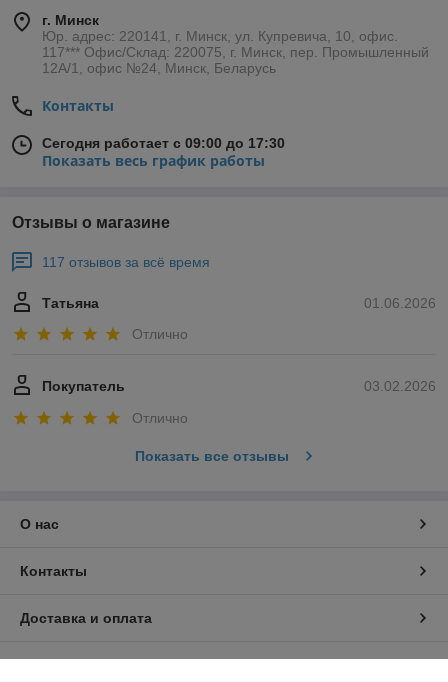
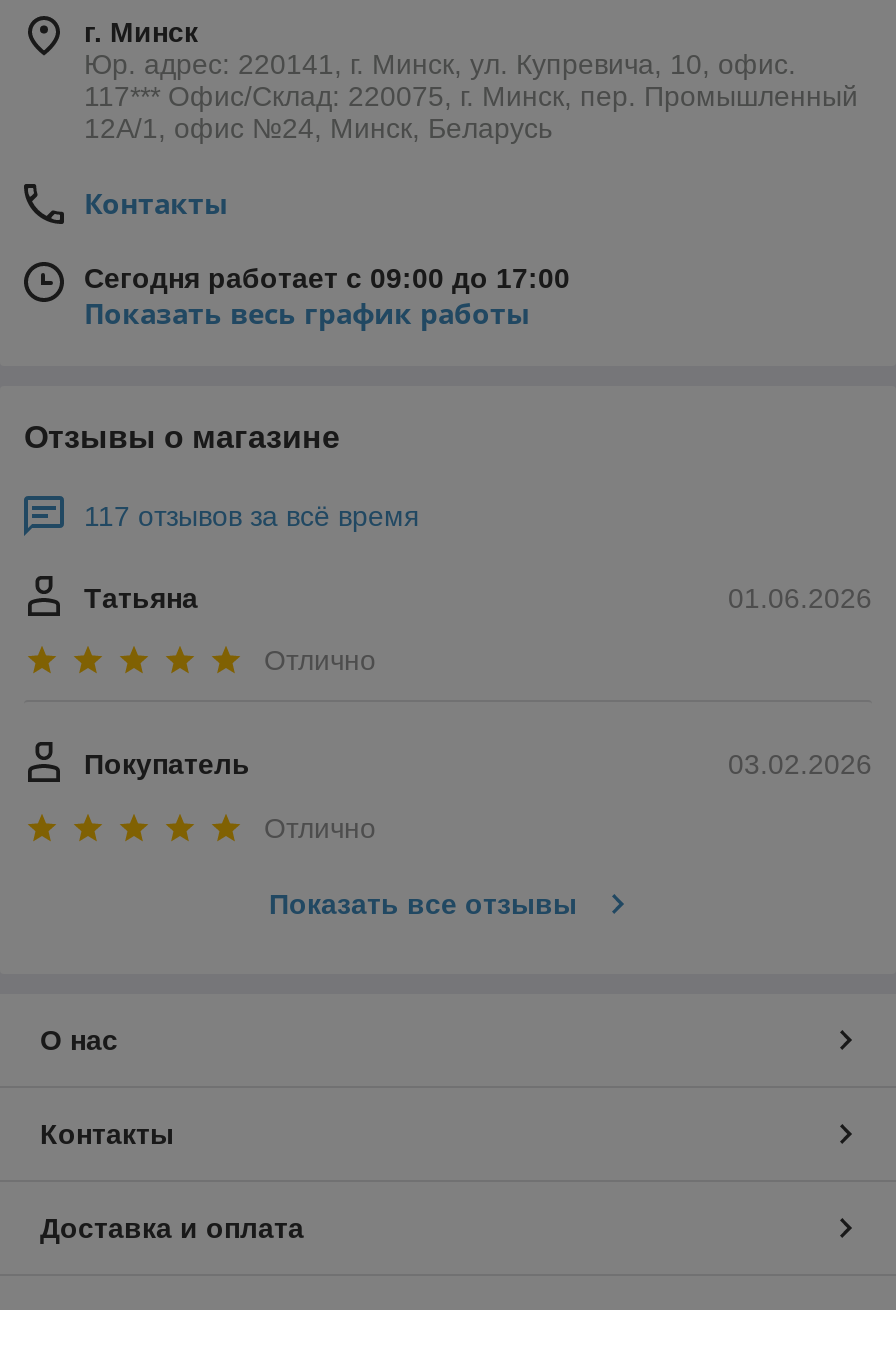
[42,135,285,151] Сегодня работает с 09:00 до 17:30 -> [84,262,570,294] Сегодня работает с 09:00 до 17:00

